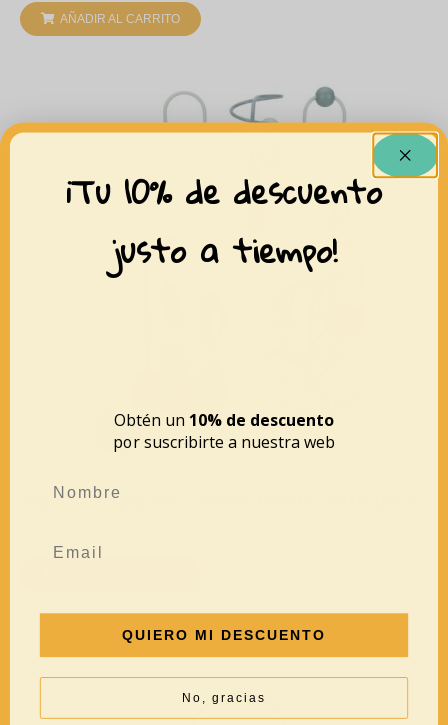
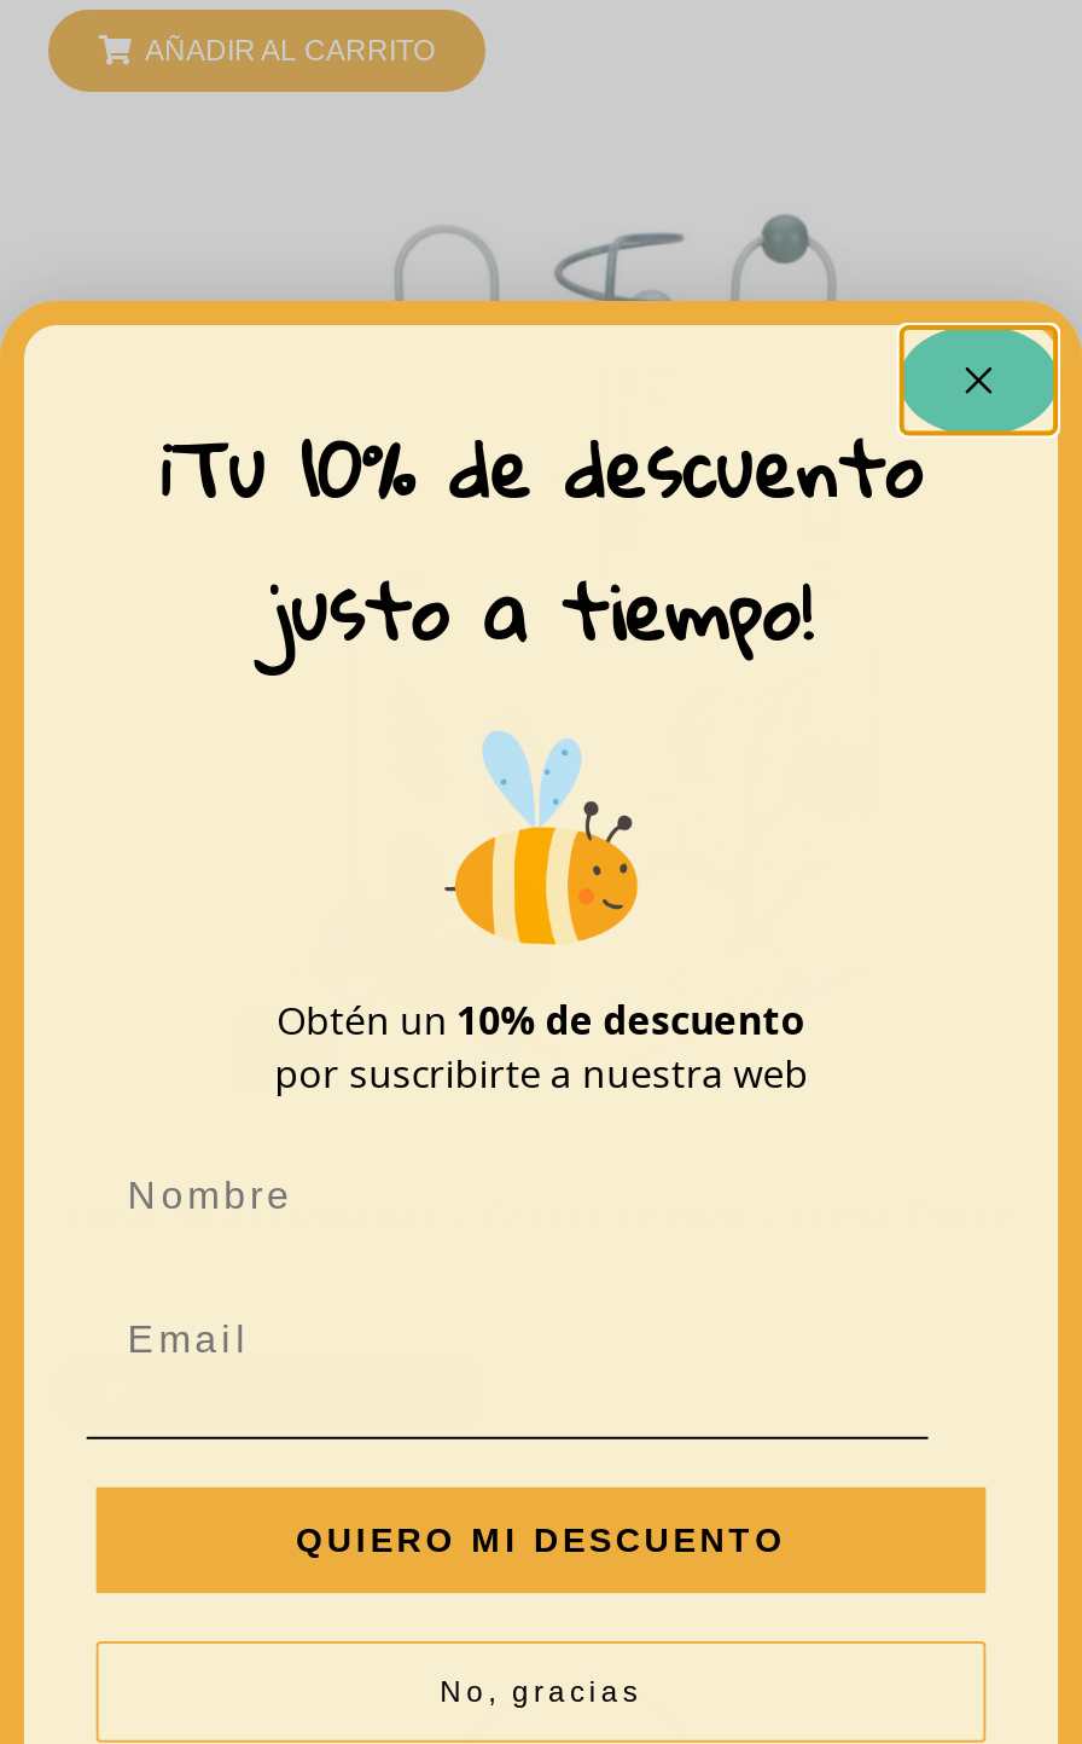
none -> [444,730,640,948] [image]

